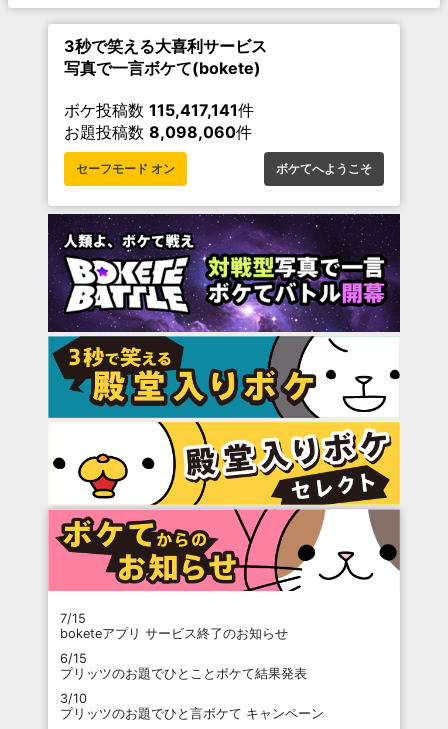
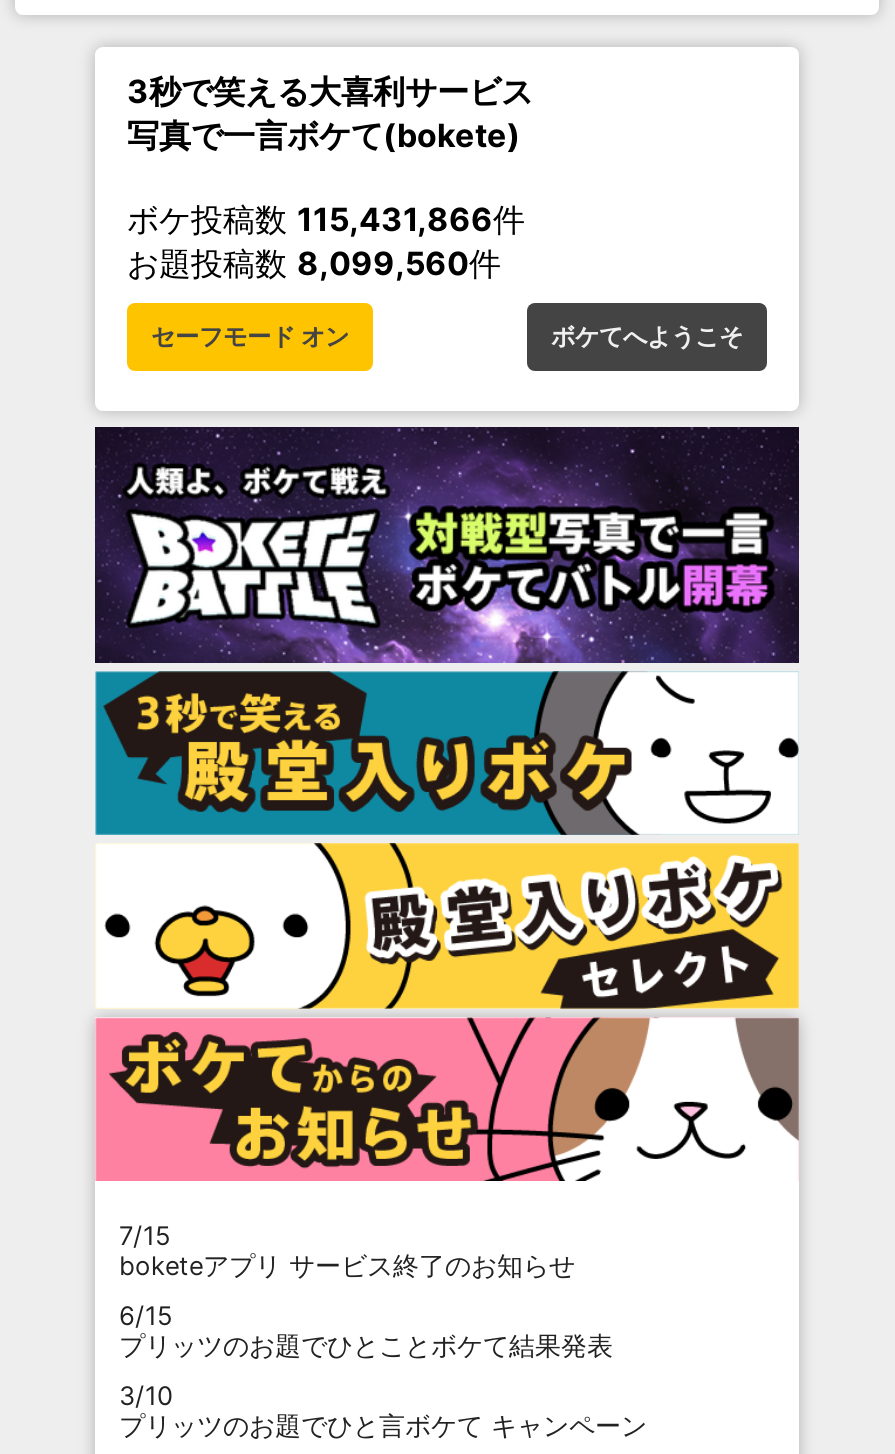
[64,100,254,120] ボケ投稿数115,417,141件 -> [127,200,525,240] ボケ投稿数115,431,866件
[64,122,252,142] お題投稿数8,098,060件 -> [127,244,501,284] お題投稿数8,099,560件

